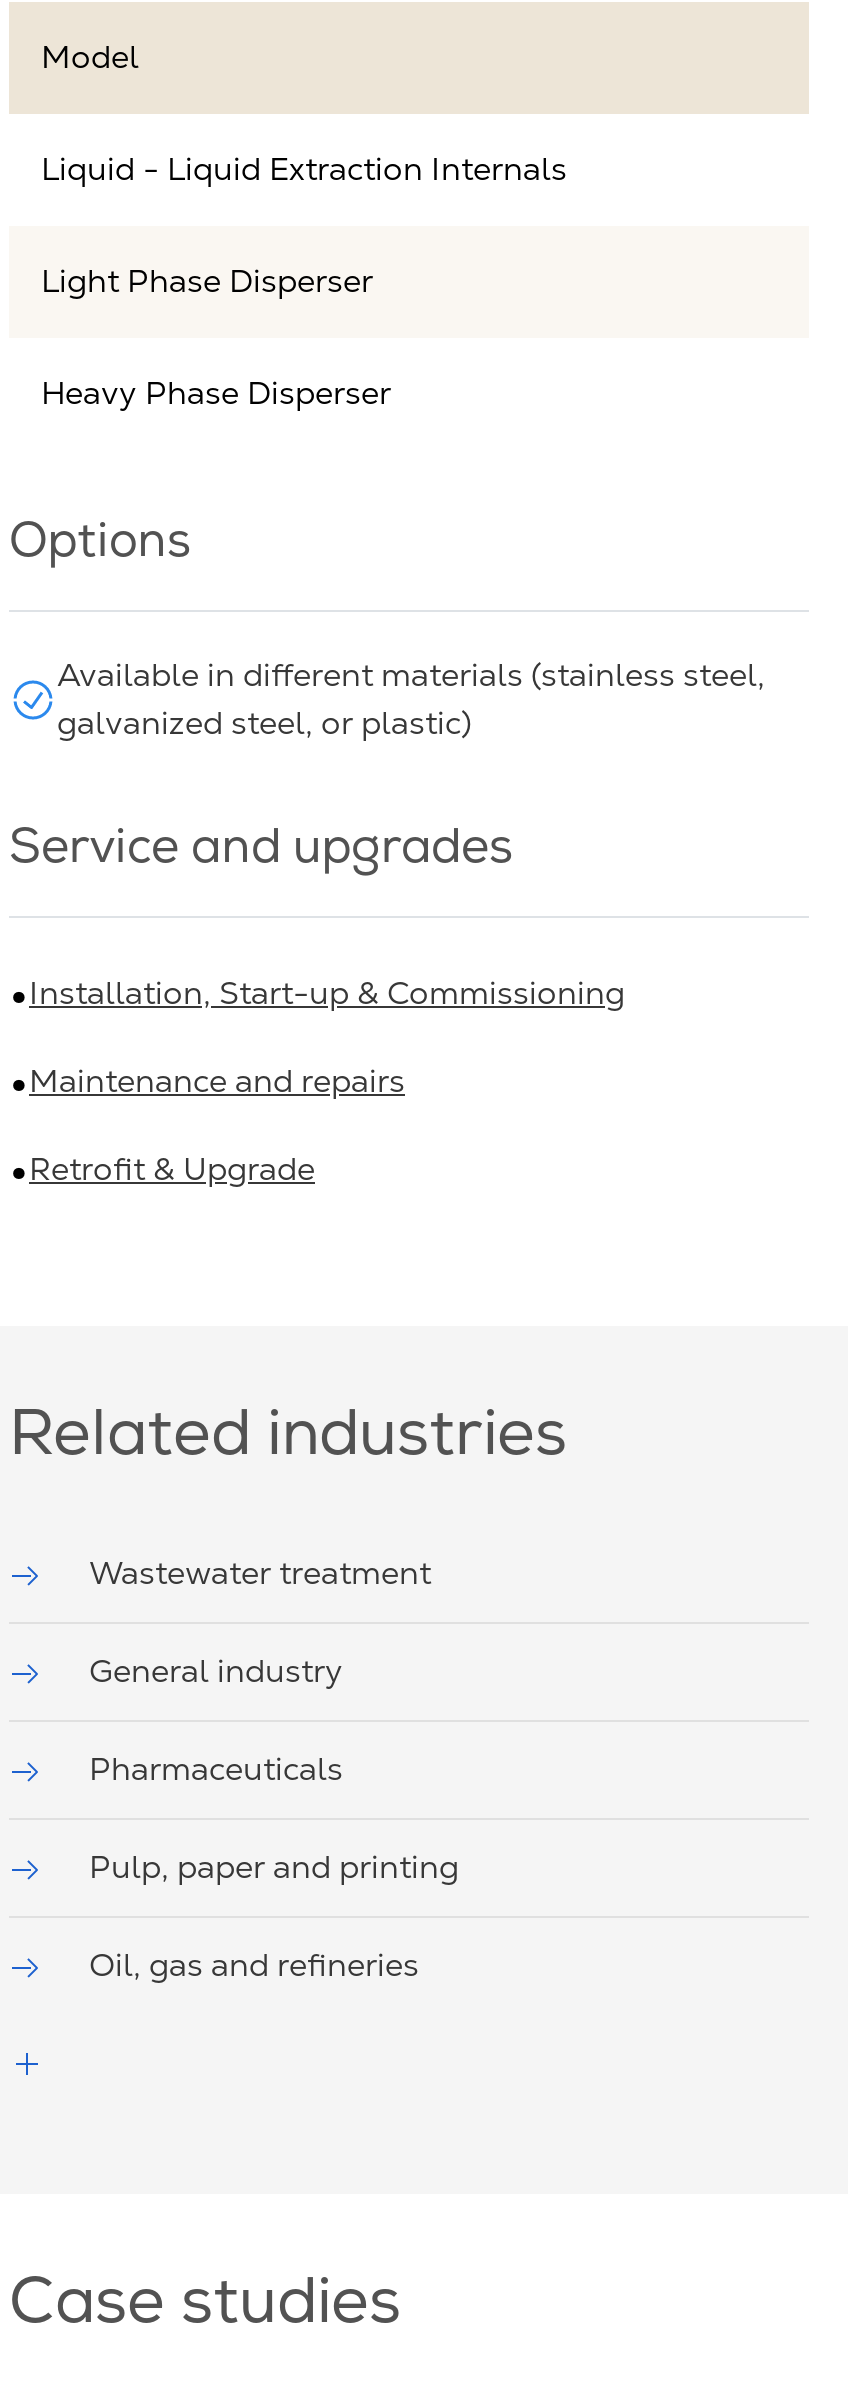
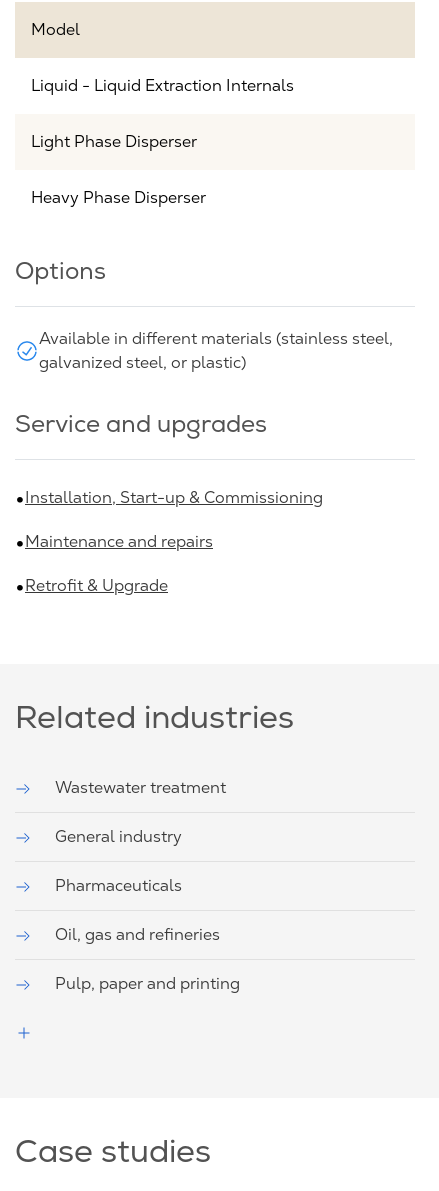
moved [89,1847,459,1885] -> [55,974,240,993]: Pulp, paper and printing
moved [89,1945,419,1983] -> [55,925,220,944]: Oil, gas and refineries

